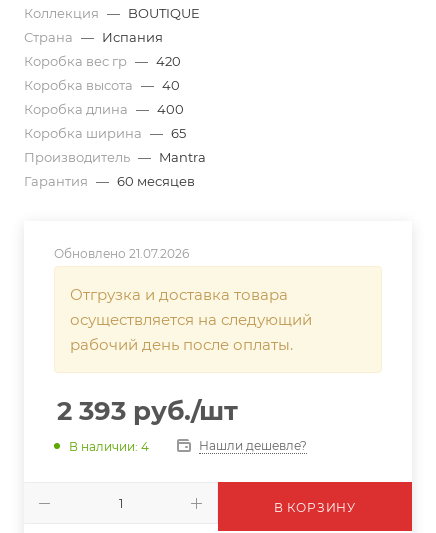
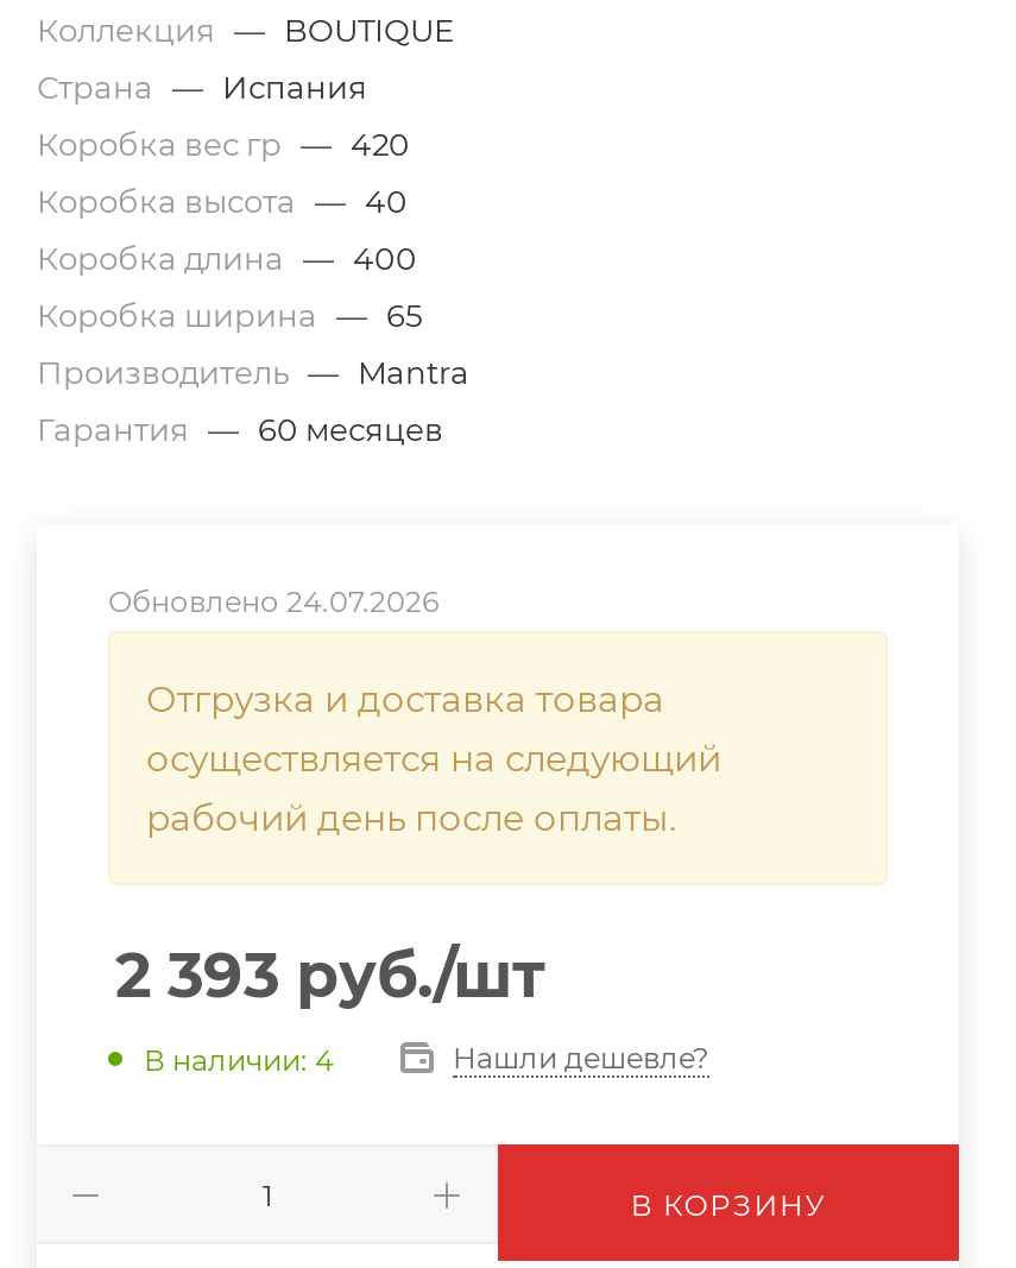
[54,246,189,261] Обновлено 21.07.2026 -> [108,583,438,619] Обновлено 24.07.2026

